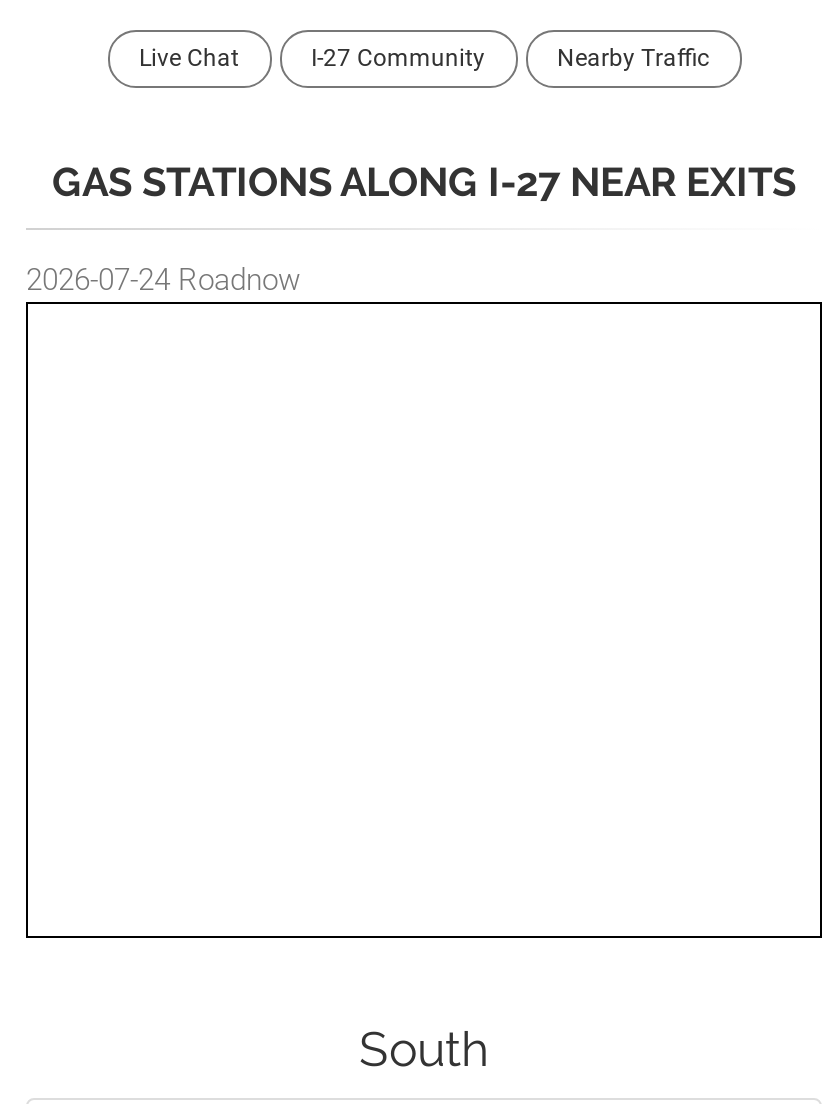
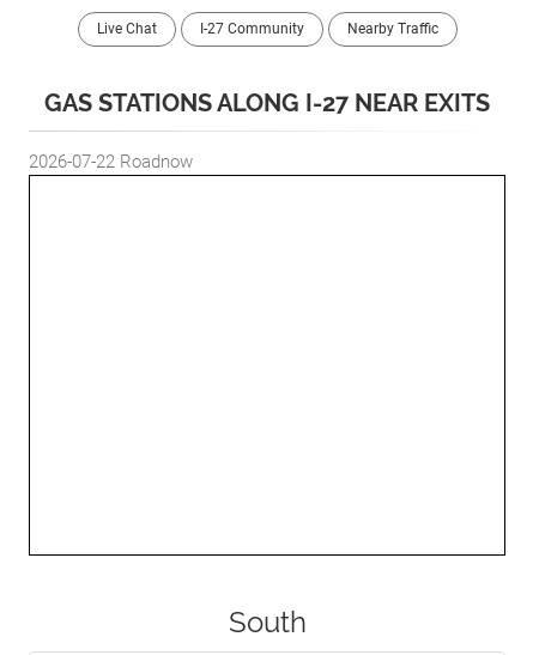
[26,262,300,298] 2026-07-24 Roadnow -> [29,151,193,172] 2026-07-22 Roadnow

